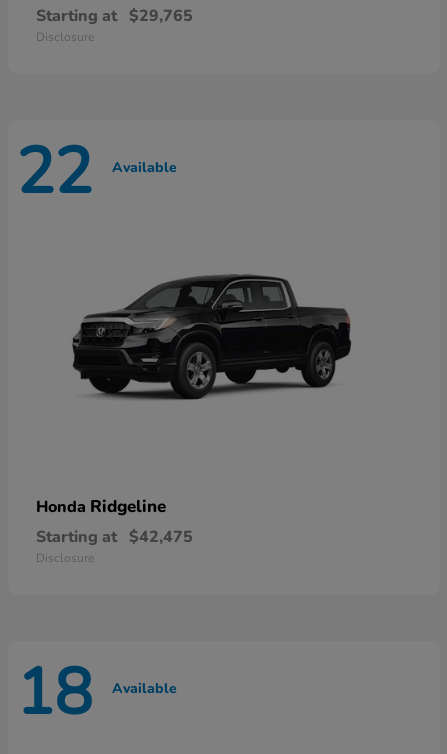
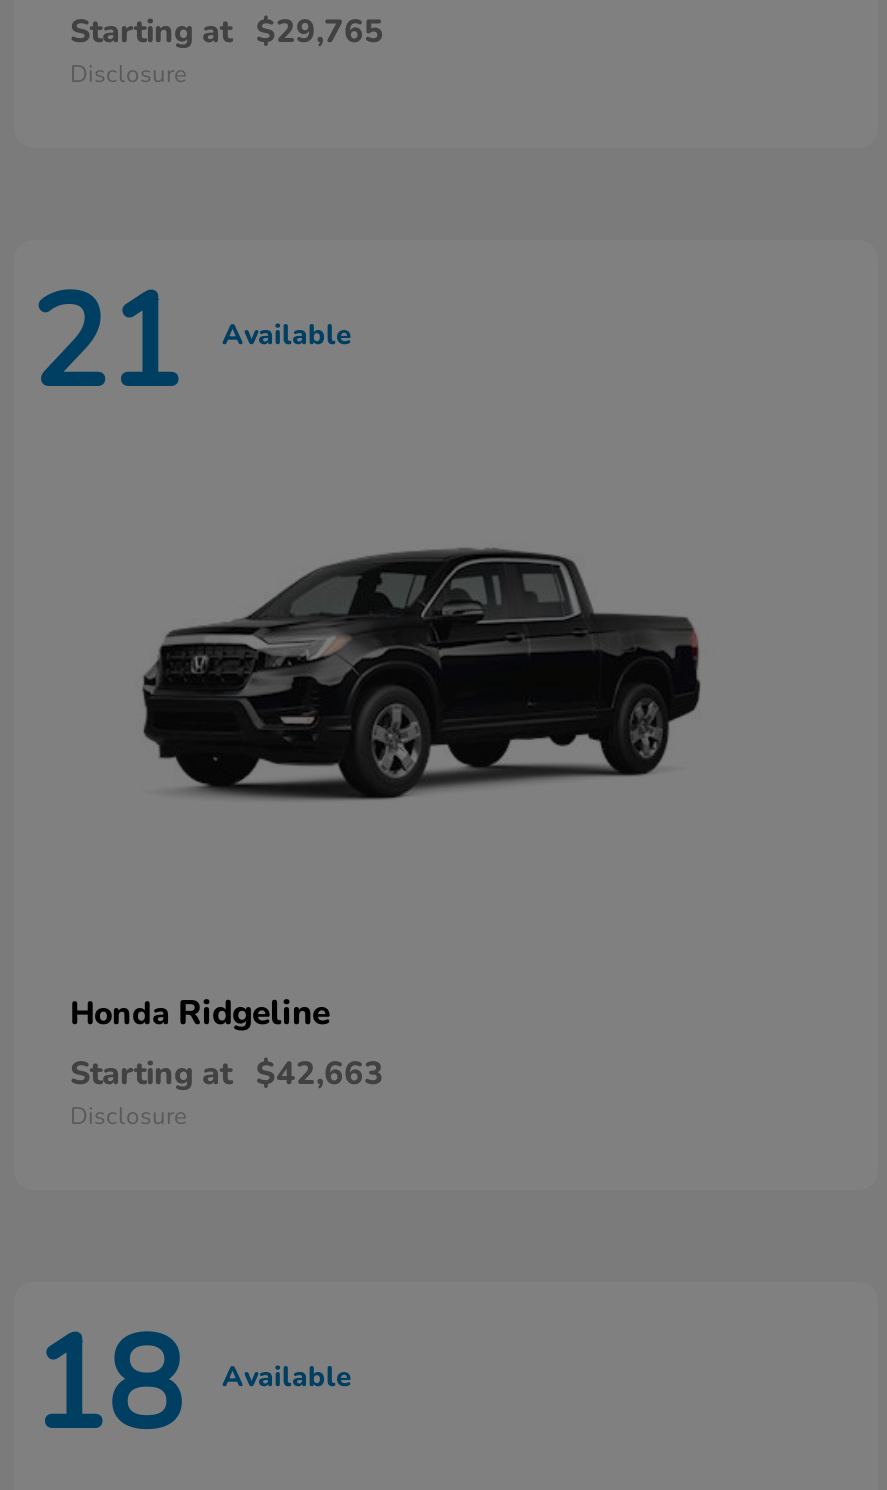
[16,128,177,216] 22 Available -> [30,257,352,433] 21 Available
[36,526,193,548] Starting at $42,475 -> [70,1051,384,1095] Starting at $42,663

